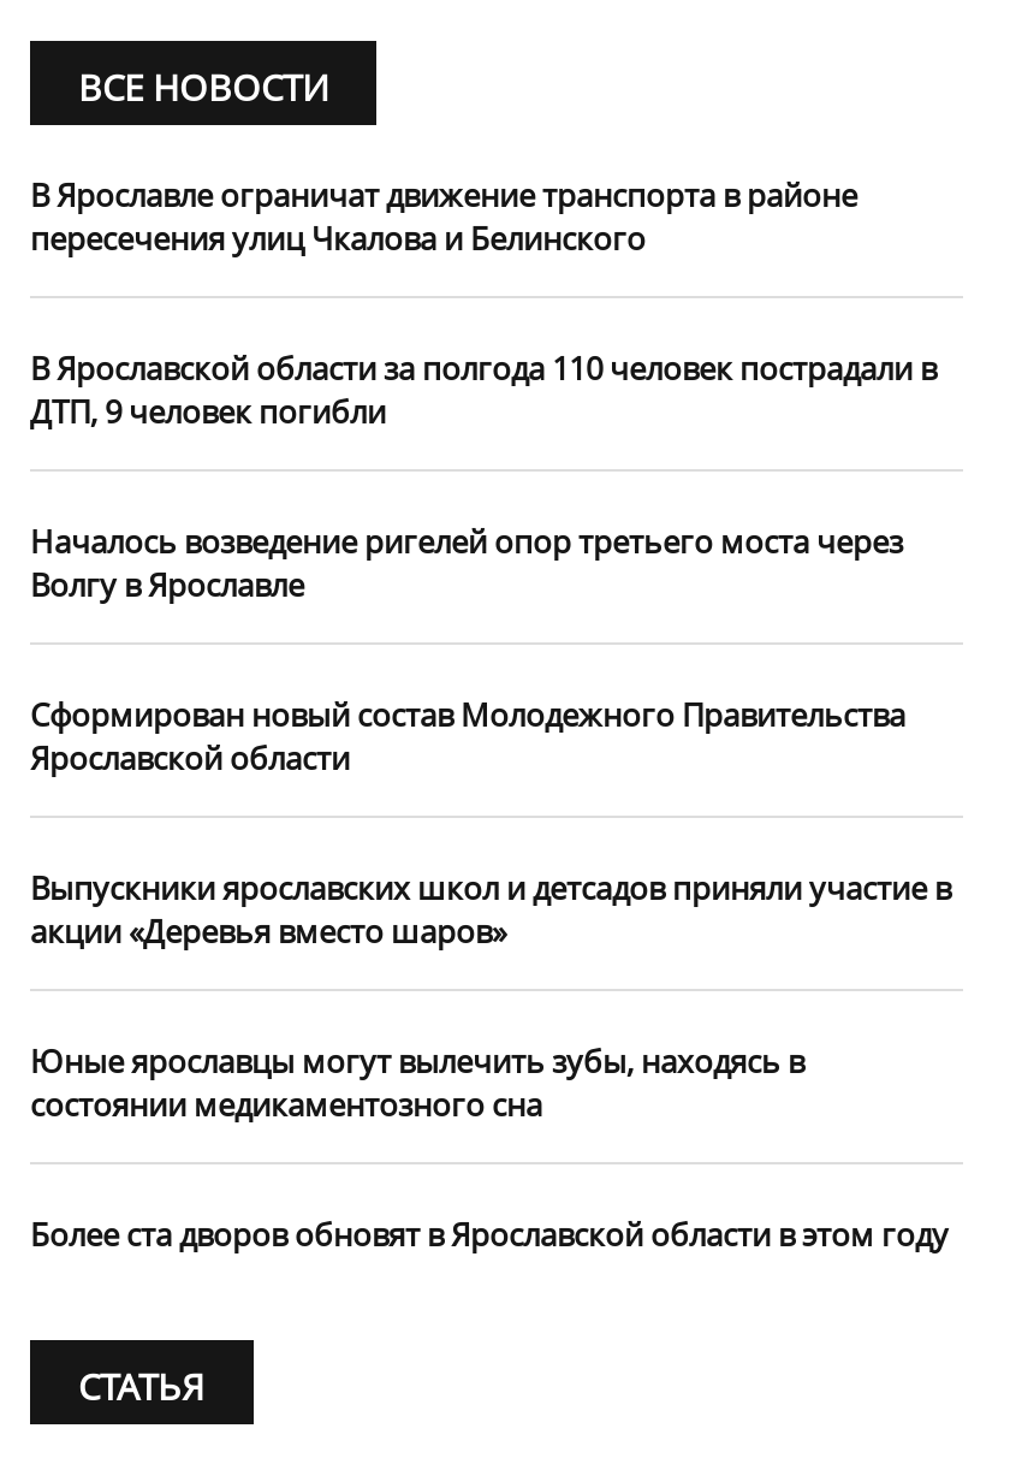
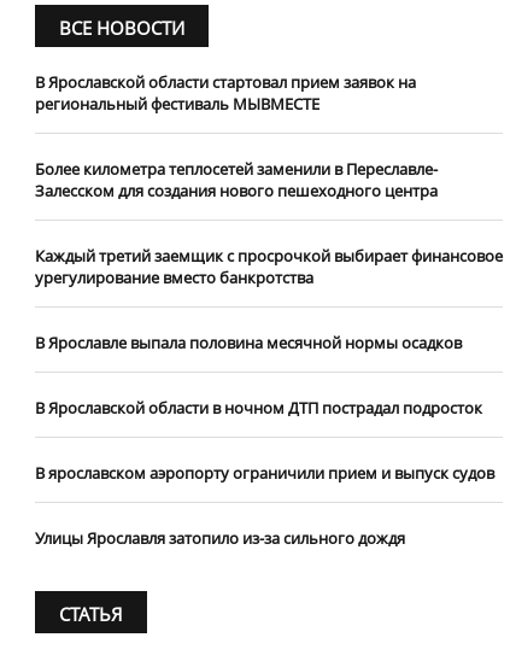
[30,173,857,259] В Ярославле ограничат движение транспорта в районе | пересечения улиц Чкалова и Белинского -> [35,71,416,114] В Ярославской области стартовал прием заявок на | региональный фестиваль МЫВМЕСТЕ
[30,346,937,432] В Ярославской области за полгода 110 человек пострадали в | ДТП, 9 человек погибли -> [35,158,438,201] Более километра теплосетей заменили в Переславле- | Залесском для создания нового пешеходного центра
[30,519,903,606] Началось возведение ригелей опор третьего моста через | Волгу в Ярославле -> [35,245,503,288] Каждый третий заемщик с просрочкой выбирает финансовое | урегулирование вместо банкротства
[30,692,905,779] Сформирован новый состав Молодежного Правительства | Ярославской области -> [35,331,462,353] В Ярославле выпала половина месячной нормы осадков
[30,865,951,952] Выпускники ярославских школ и детсадов приняли участие в | акции «Деревья вместо шаров» -> [35,396,482,418] В Ярославской области в ночном ДТП пострадал подросток
[30,1039,804,1125] Юные ярославцы могут вылечить зубы, находясь в | состоянии медикаментозного сна -> [35,462,494,483] В ярославском аэропорту ограничили прием и выпуск судов
[30,1212,949,1255] Более ста дворов обновят в Ярославской области в этом году -> [35,527,405,548] Улицы Ярославля затопило из-за сильного дождя

